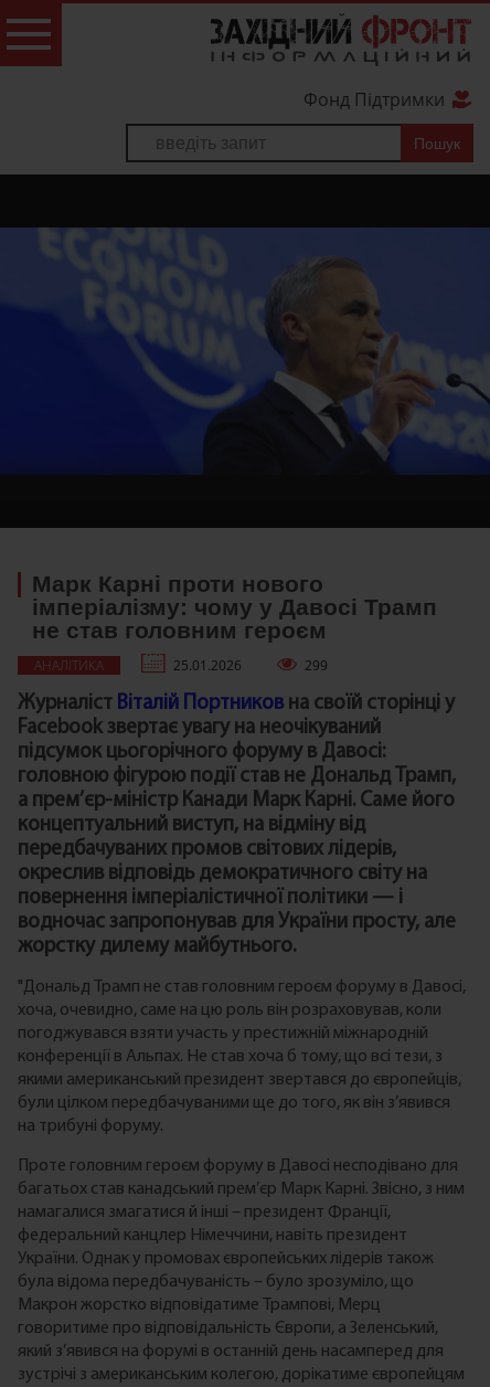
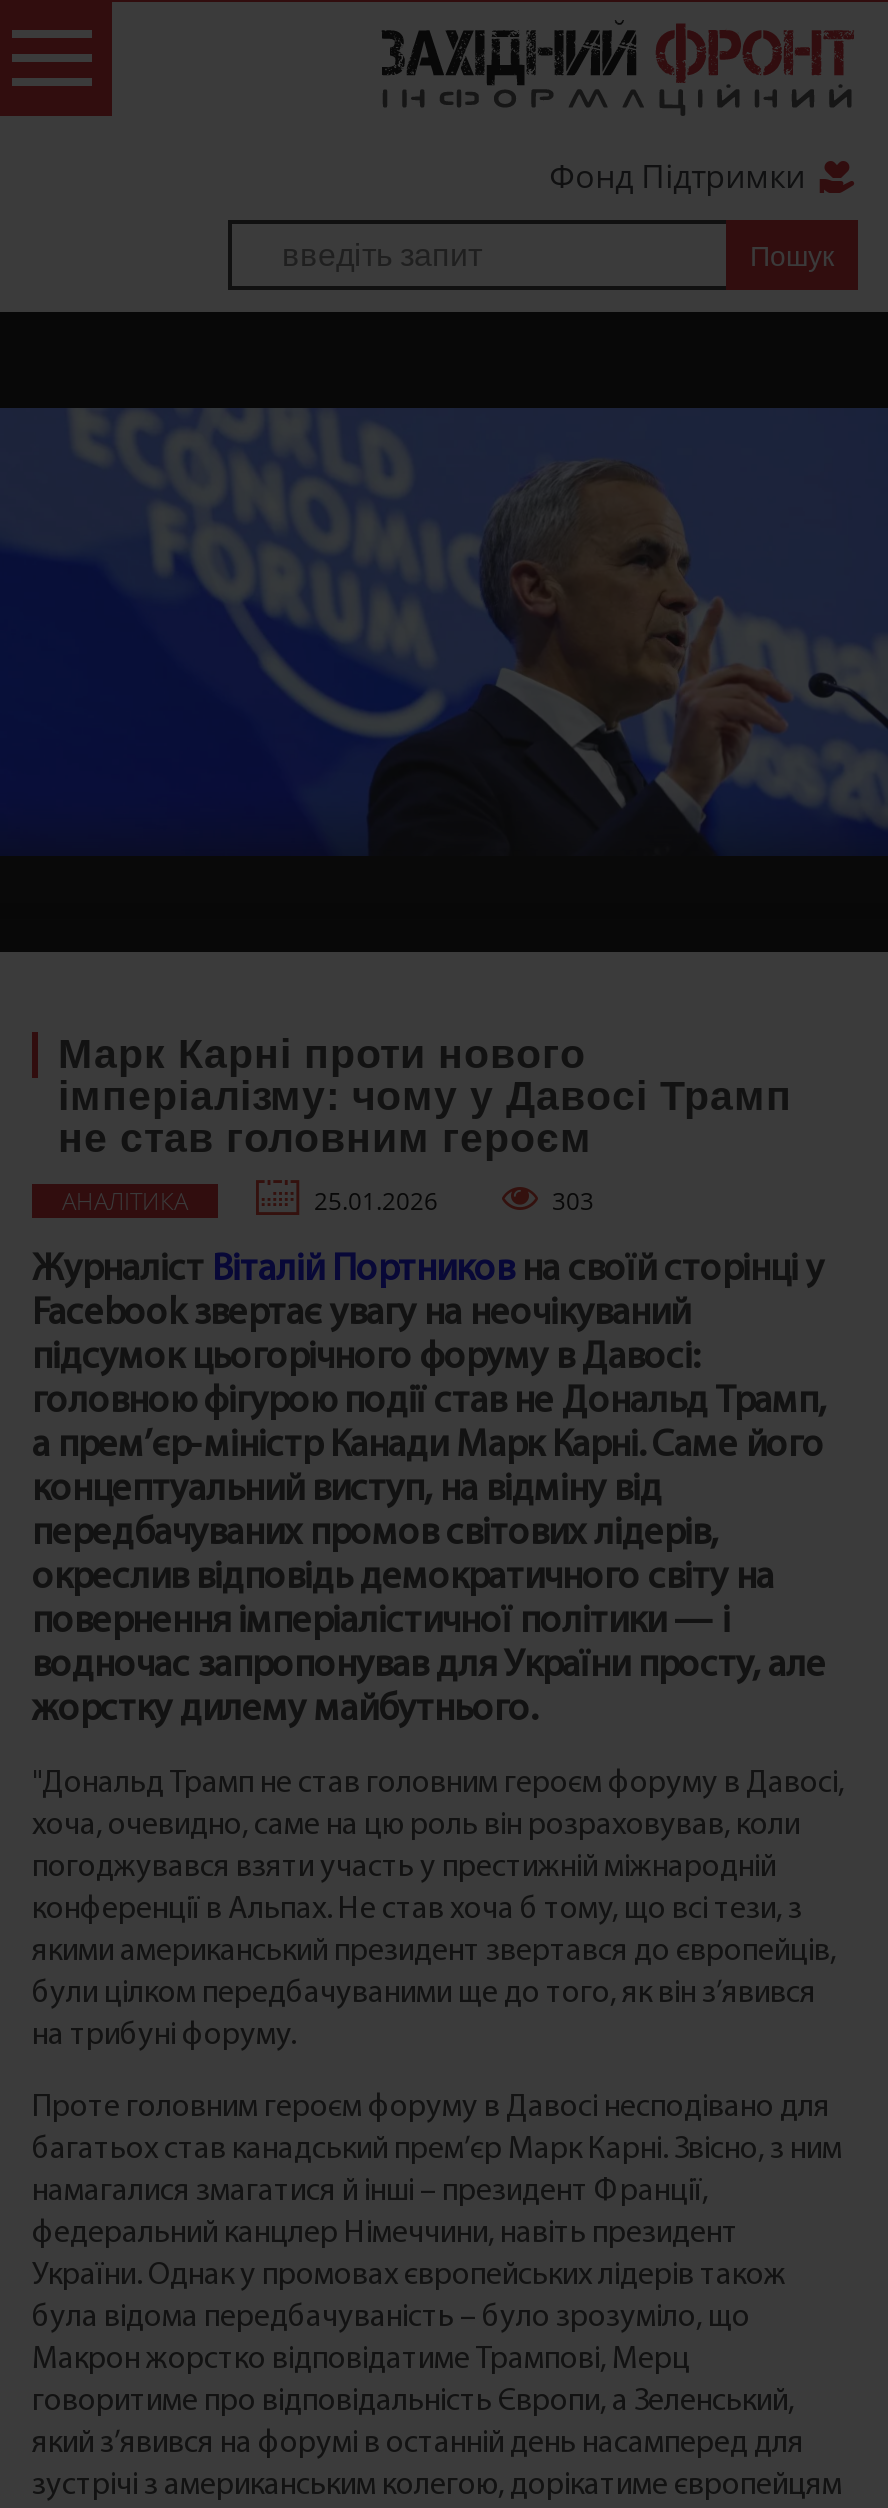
[305,656,328,675] 299 -> [552,1184,594,1218] 303

